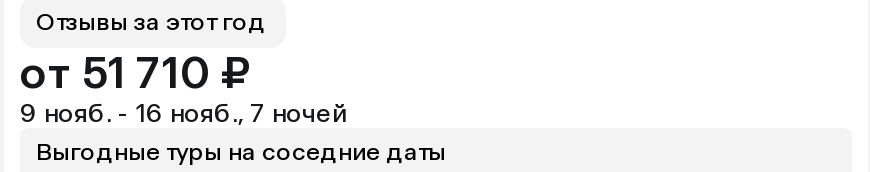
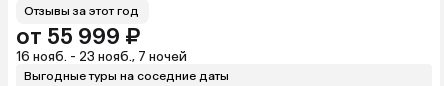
[20,46,250,100] от 51 710 ₽ -> [16,23,140,50] от 55 999 ₽
[20,98,348,128] 9 нояб. - 16 нояб., 7 ночей -> [16,49,187,64] 16 нояб. - 23 нояб., 7 ночей

